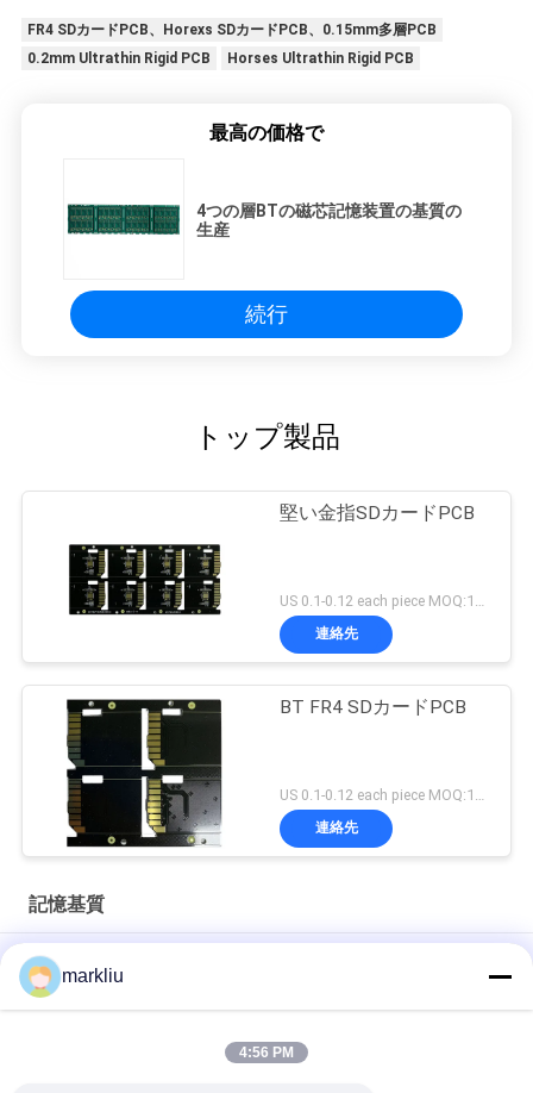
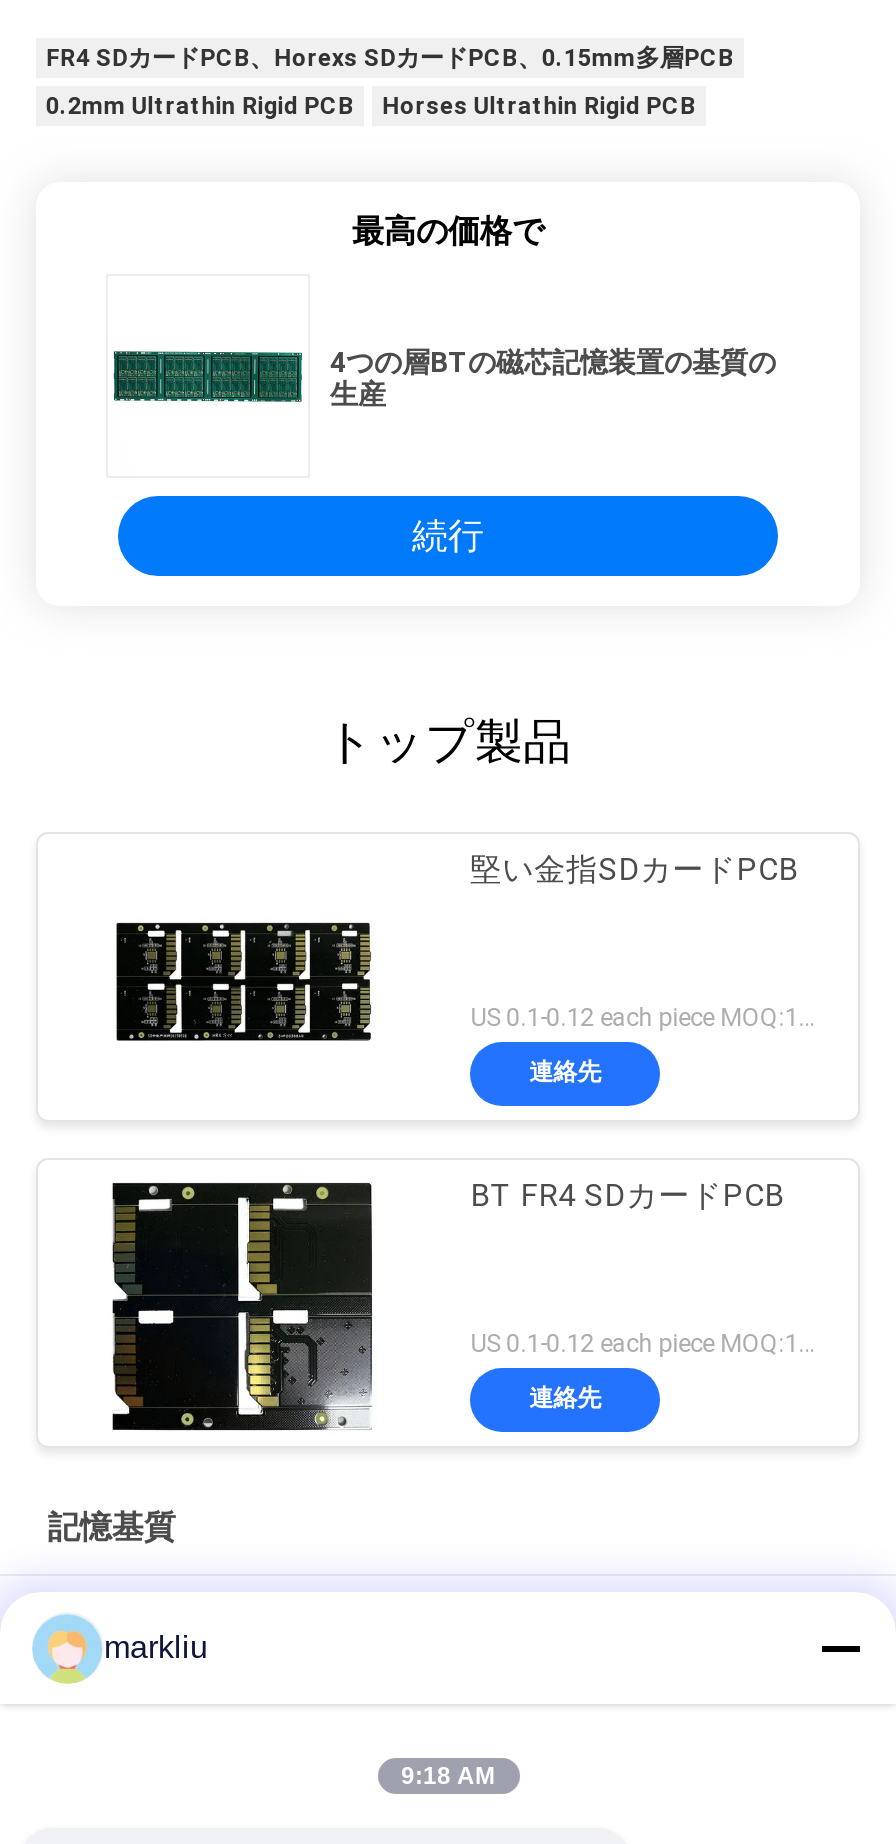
[239,1044,294,1061] 4:56 PM -> [401,1762,495,1790] 9:18 AM

